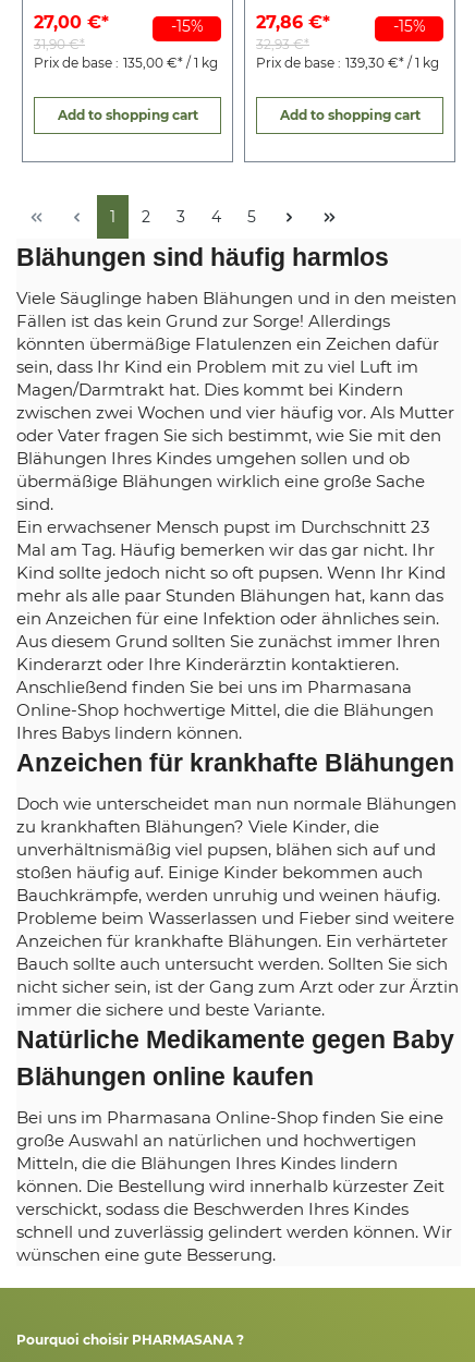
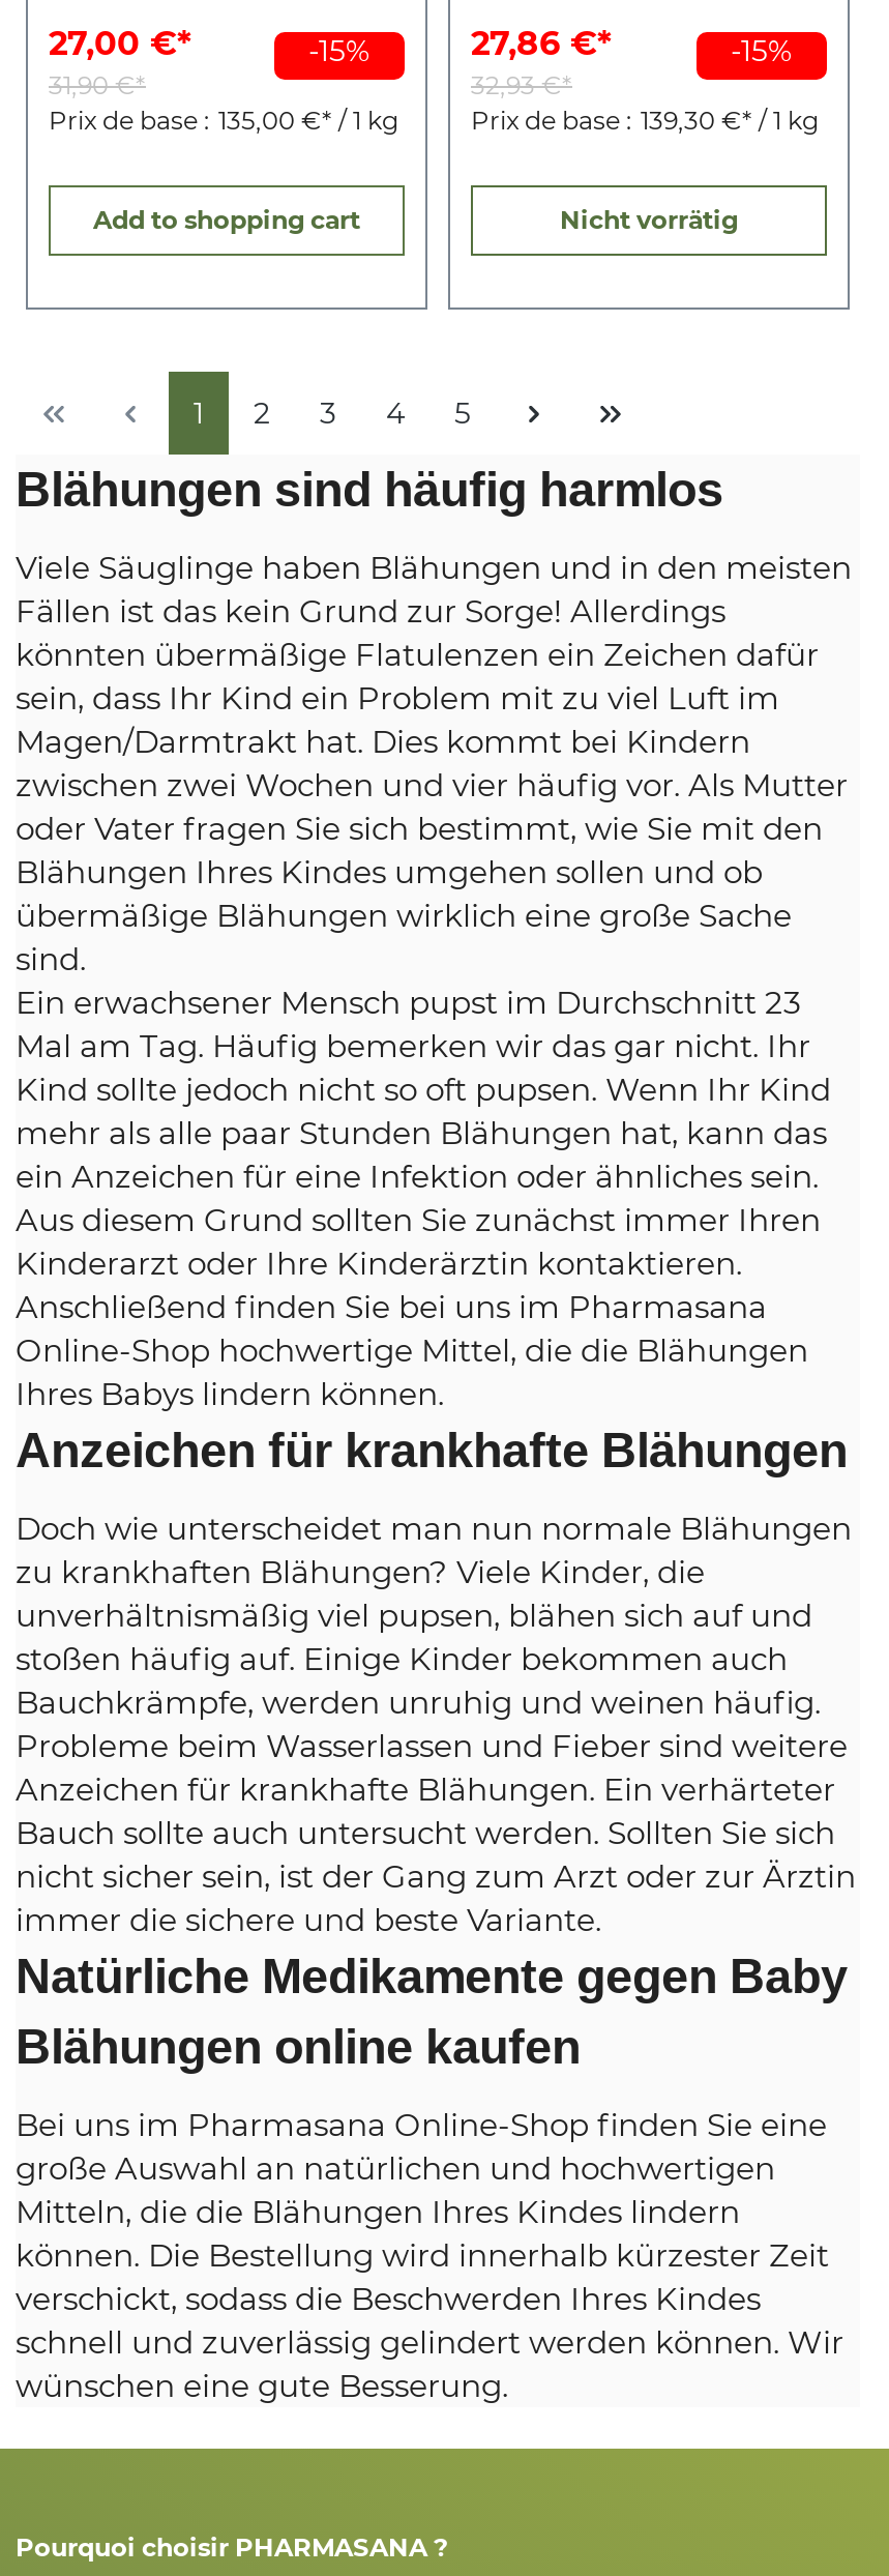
[279,107,420,123] Add to shopping cart -> [560,204,738,235] Nicht vorrätig

